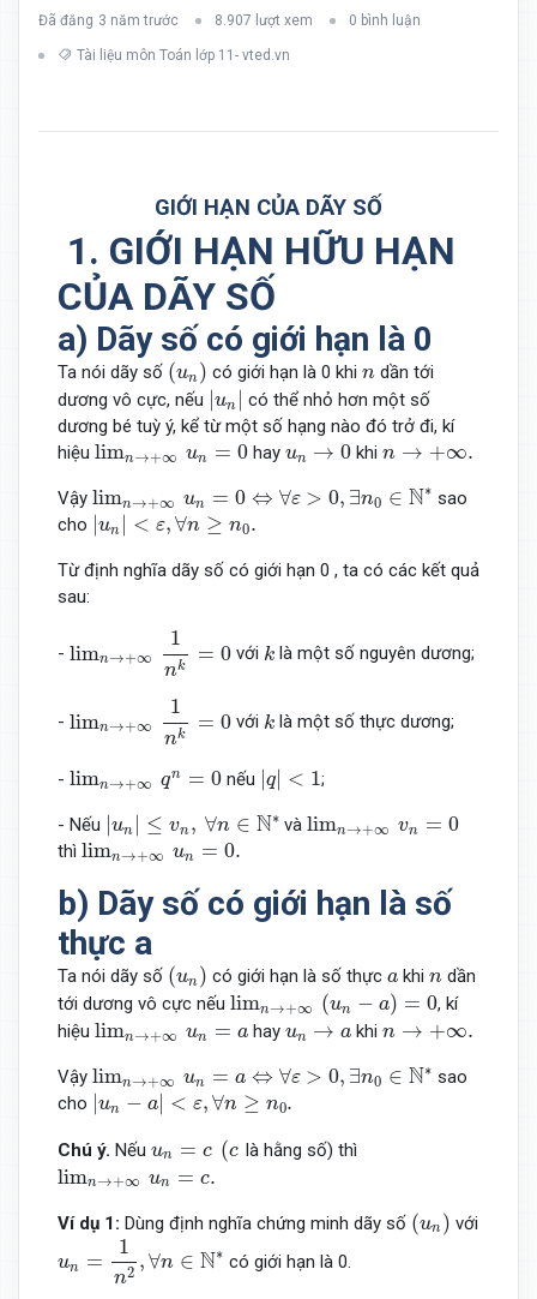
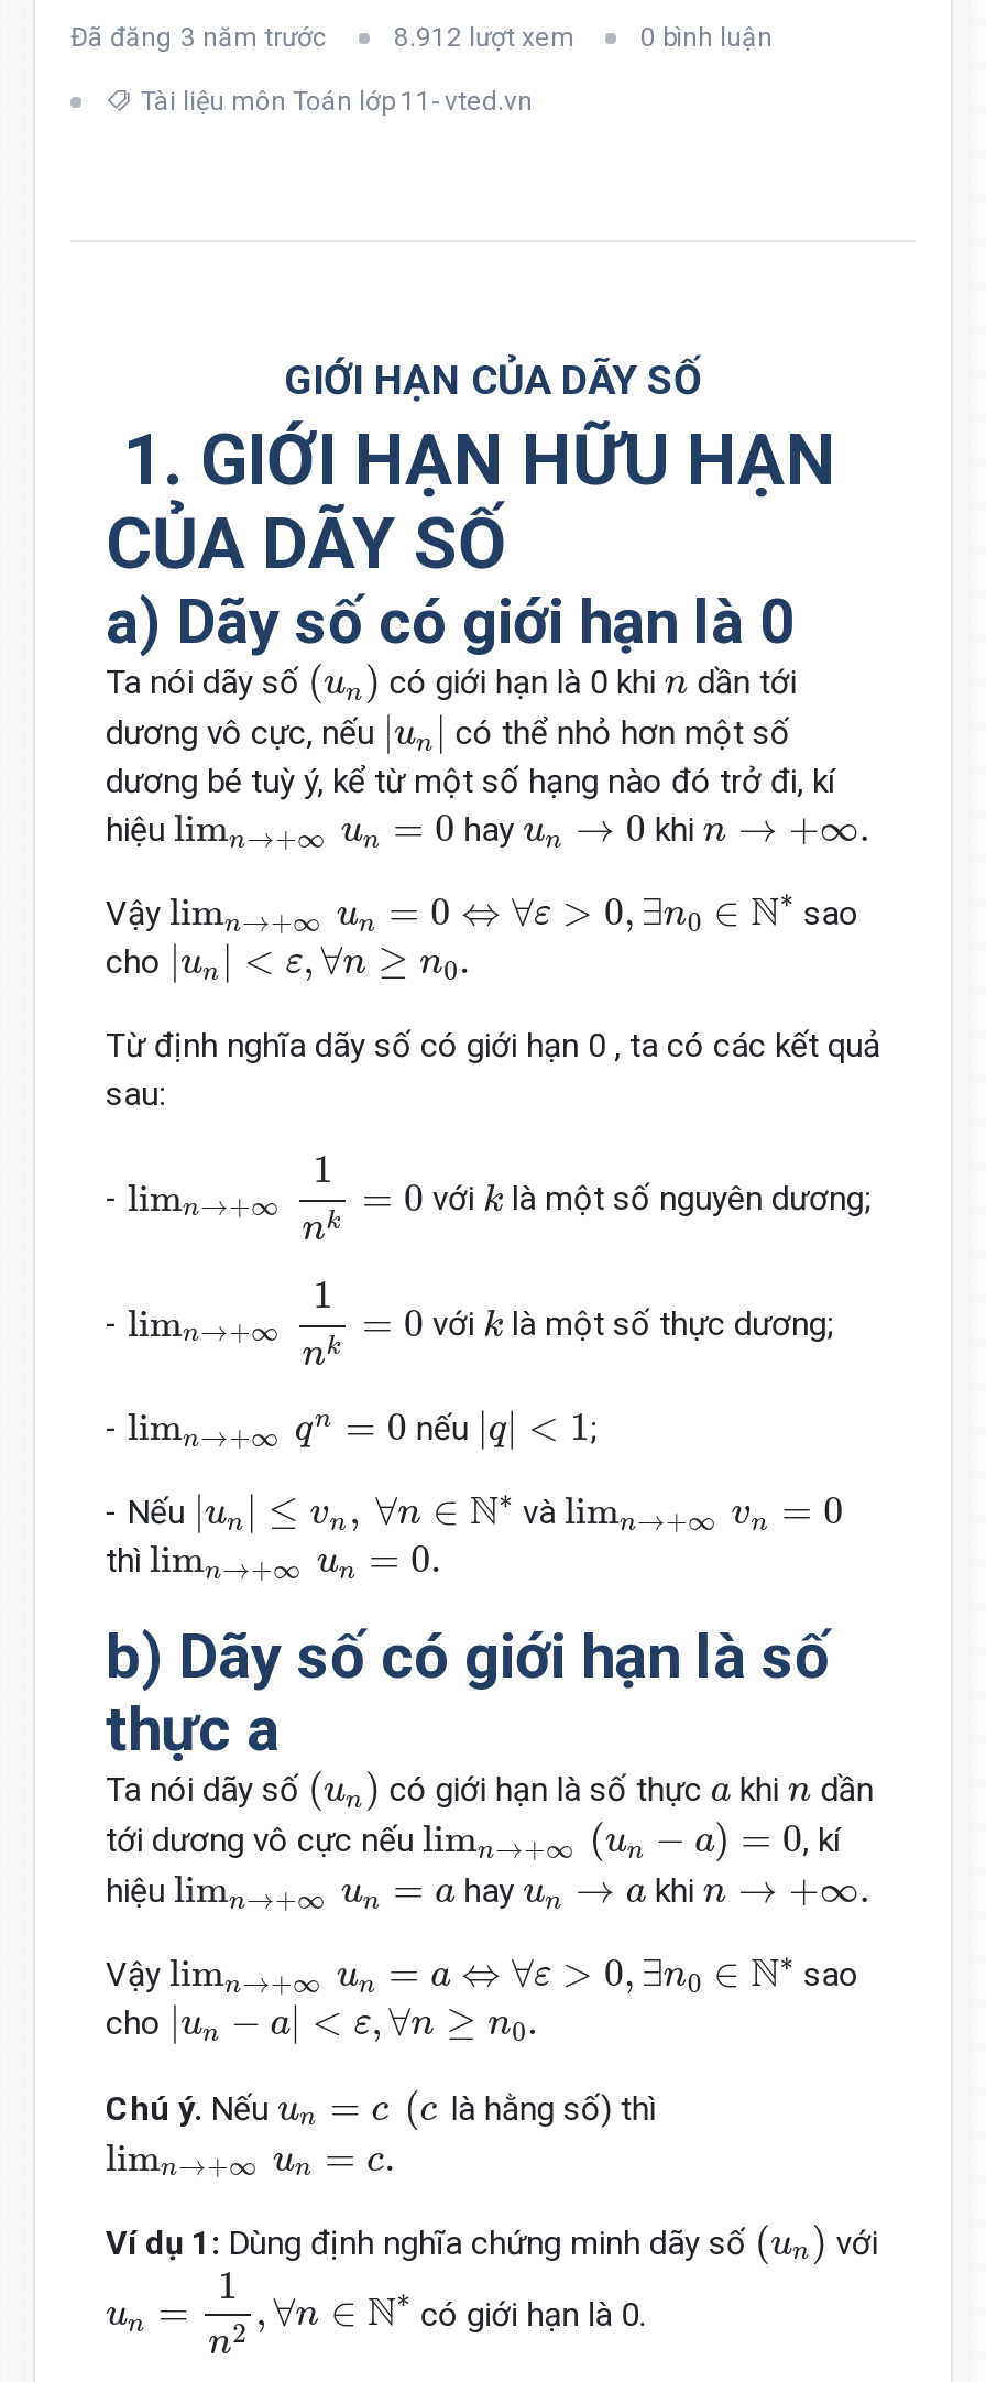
[215,12,313,29] 8.907 lượt xem -> [394,22,574,53] 8.912 lượt xem

